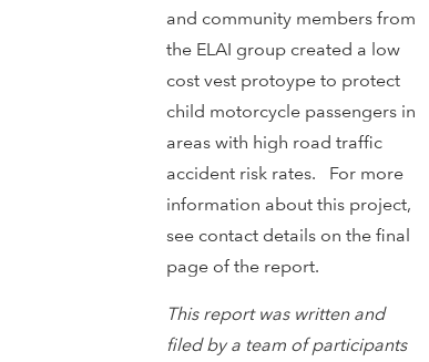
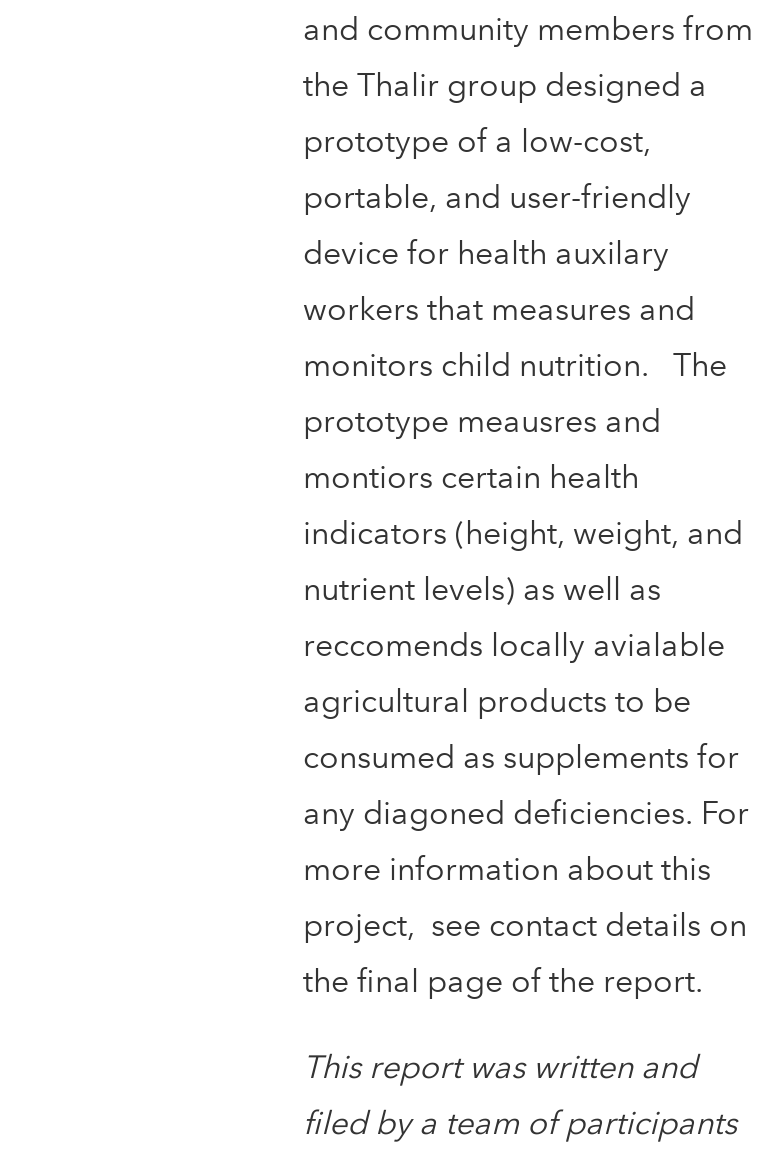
[166,39,416,277] the ELAI group created a low | cost vest protoype to protect | child motorcycle passengers in | areas with high road traffic | accident risk rates. For more | information about this project, | see contact details on the final | page of the report. -> [303,67,749,1001] the Thalir group designed a | prototype of a low-cost, | portable, and user-friendly | device for health auxilary | workers that measures and | monitors child nutrition. The | prototype meausres and | montiors certain health | indicators (height, weight, and | nutrient levels) as well as | reccomends locally avialable | agricultural products to be | consumed as supplements for | any diagoned deficiencies. For | more information about this | project, see contact details on | the final page of the report.

